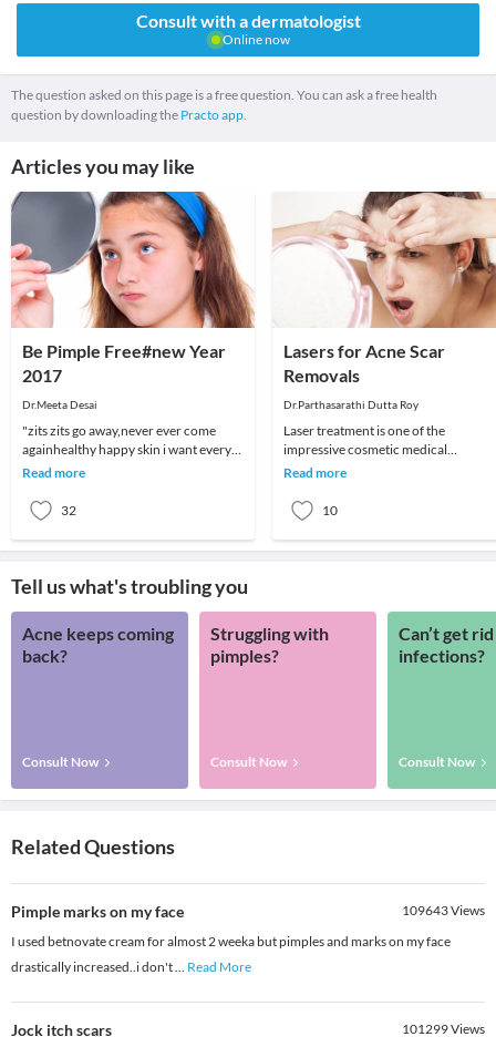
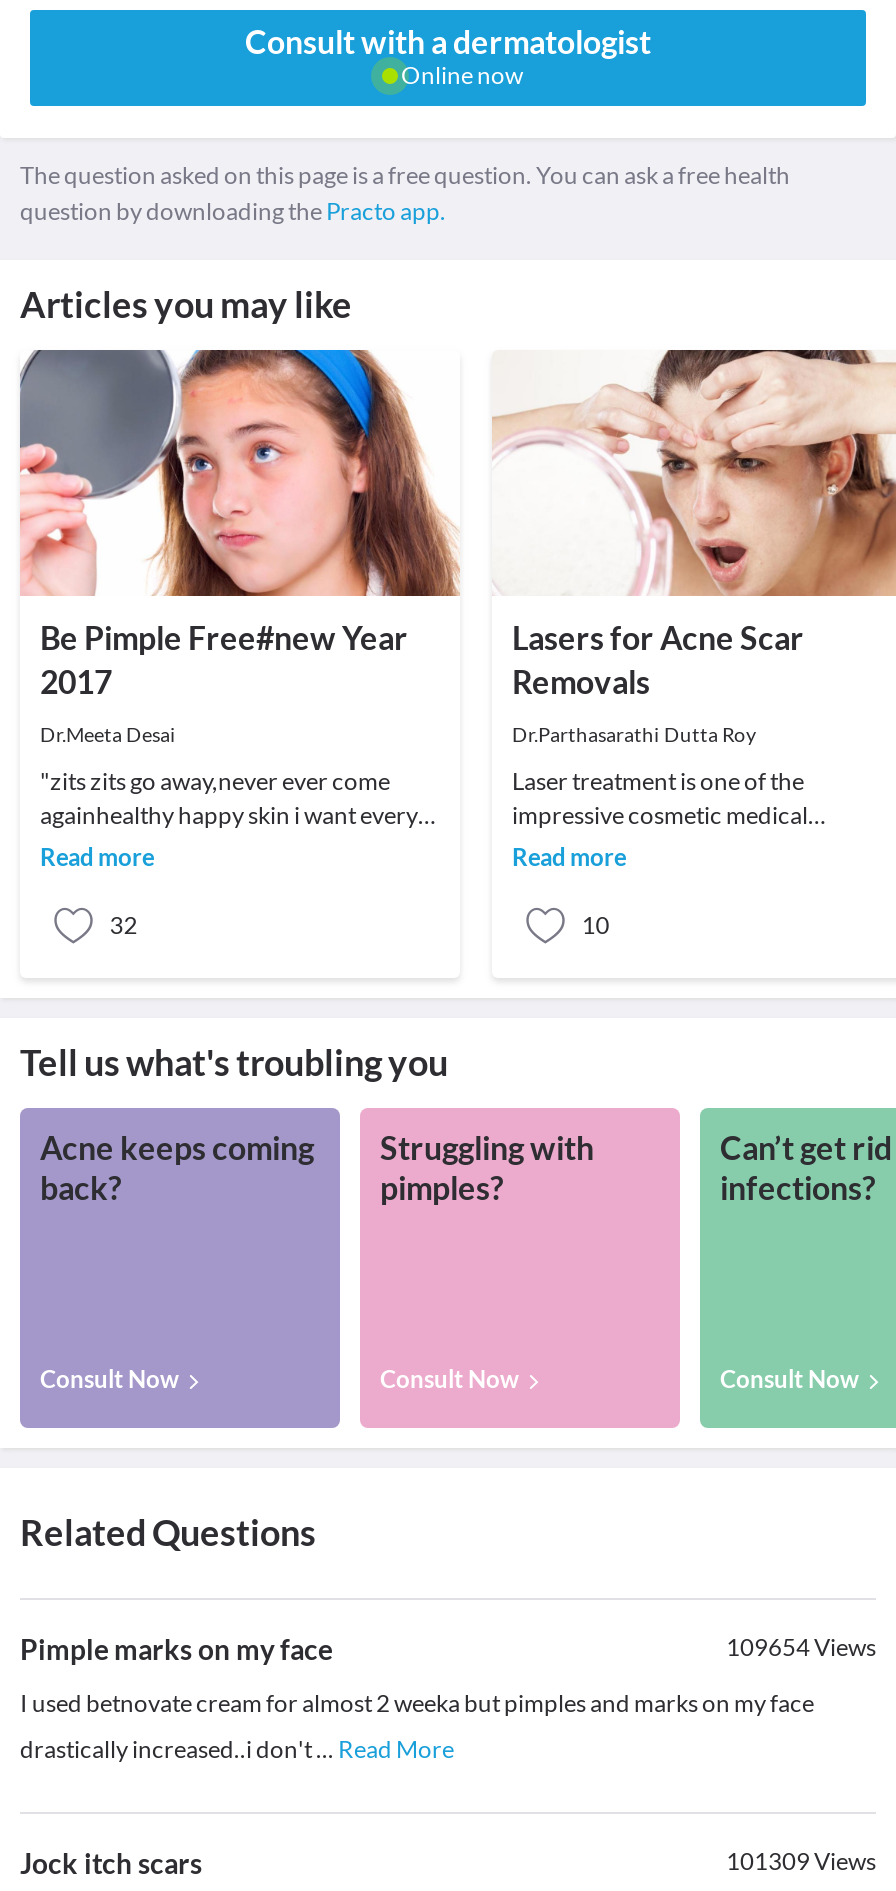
[402,902,485,919] 109643Views -> [726,1633,876,1663] 109654Views
[402,1021,485,1037] 101299Views -> [726,1847,876,1877] 101309Views

